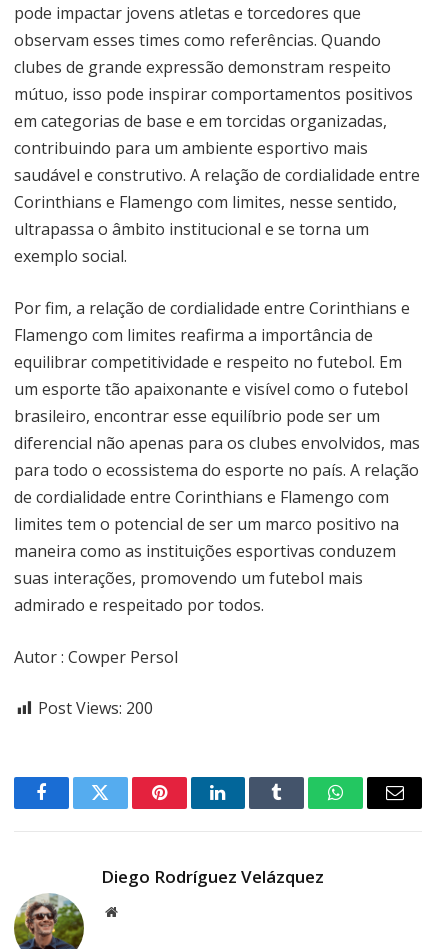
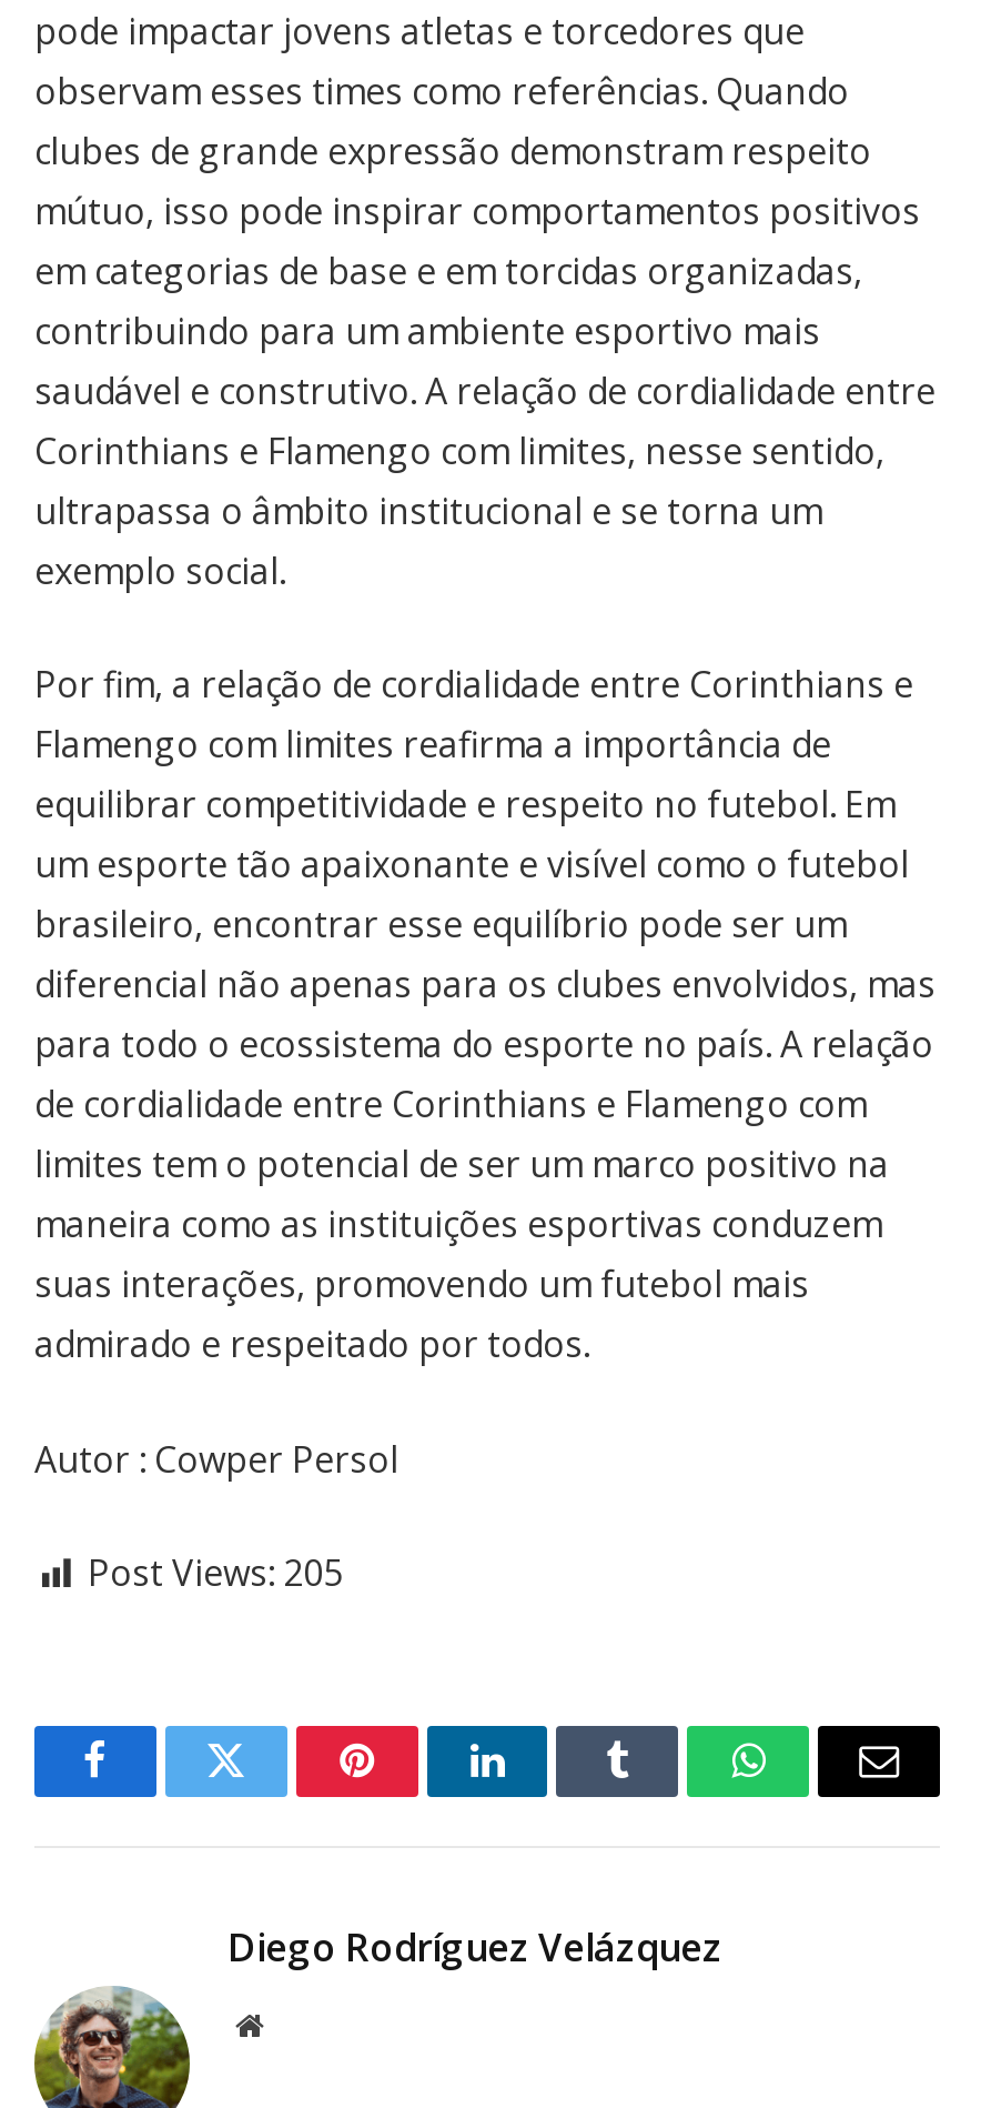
[38,697,153,719] Post Views: 200 -> [88,1549,343,1598] Post Views: 205

